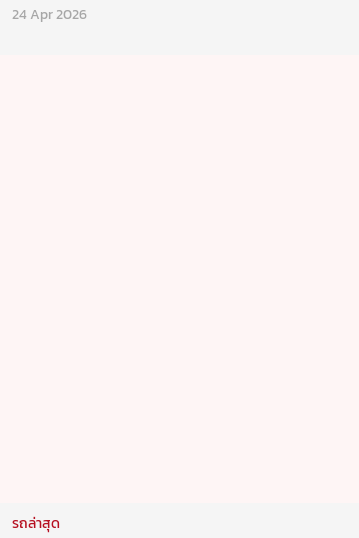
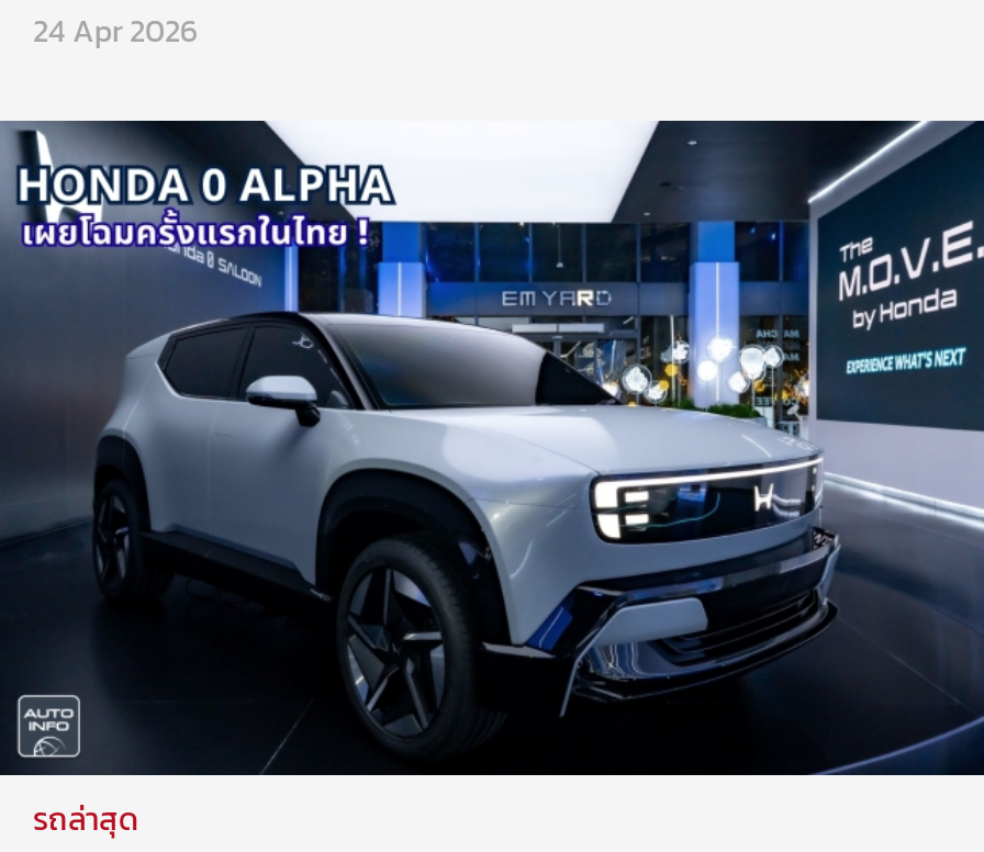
none -> [7,119,977,777] [image]

